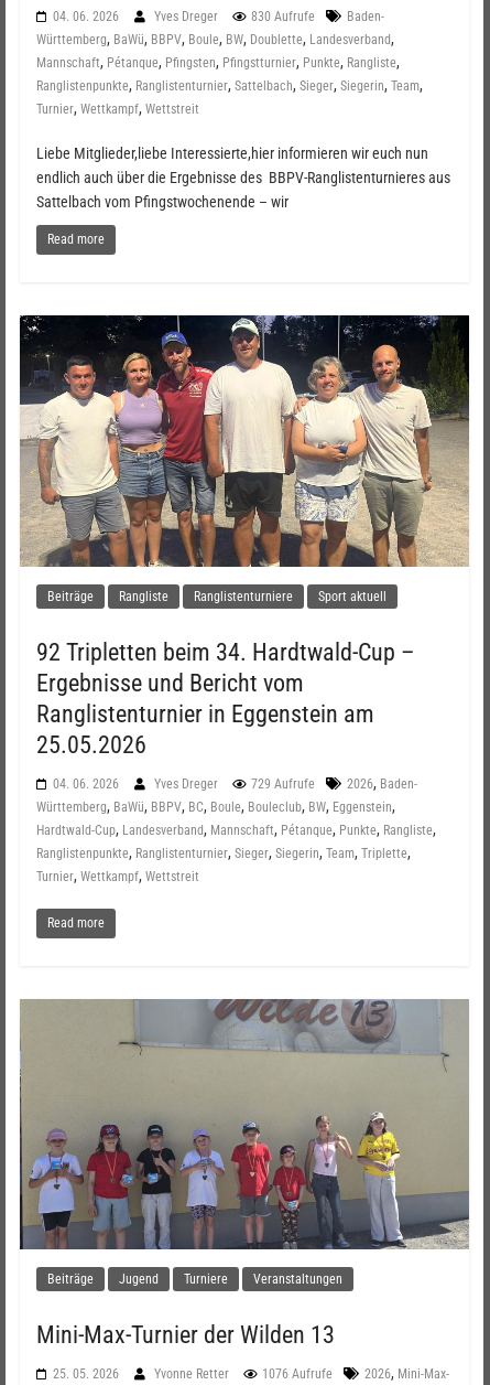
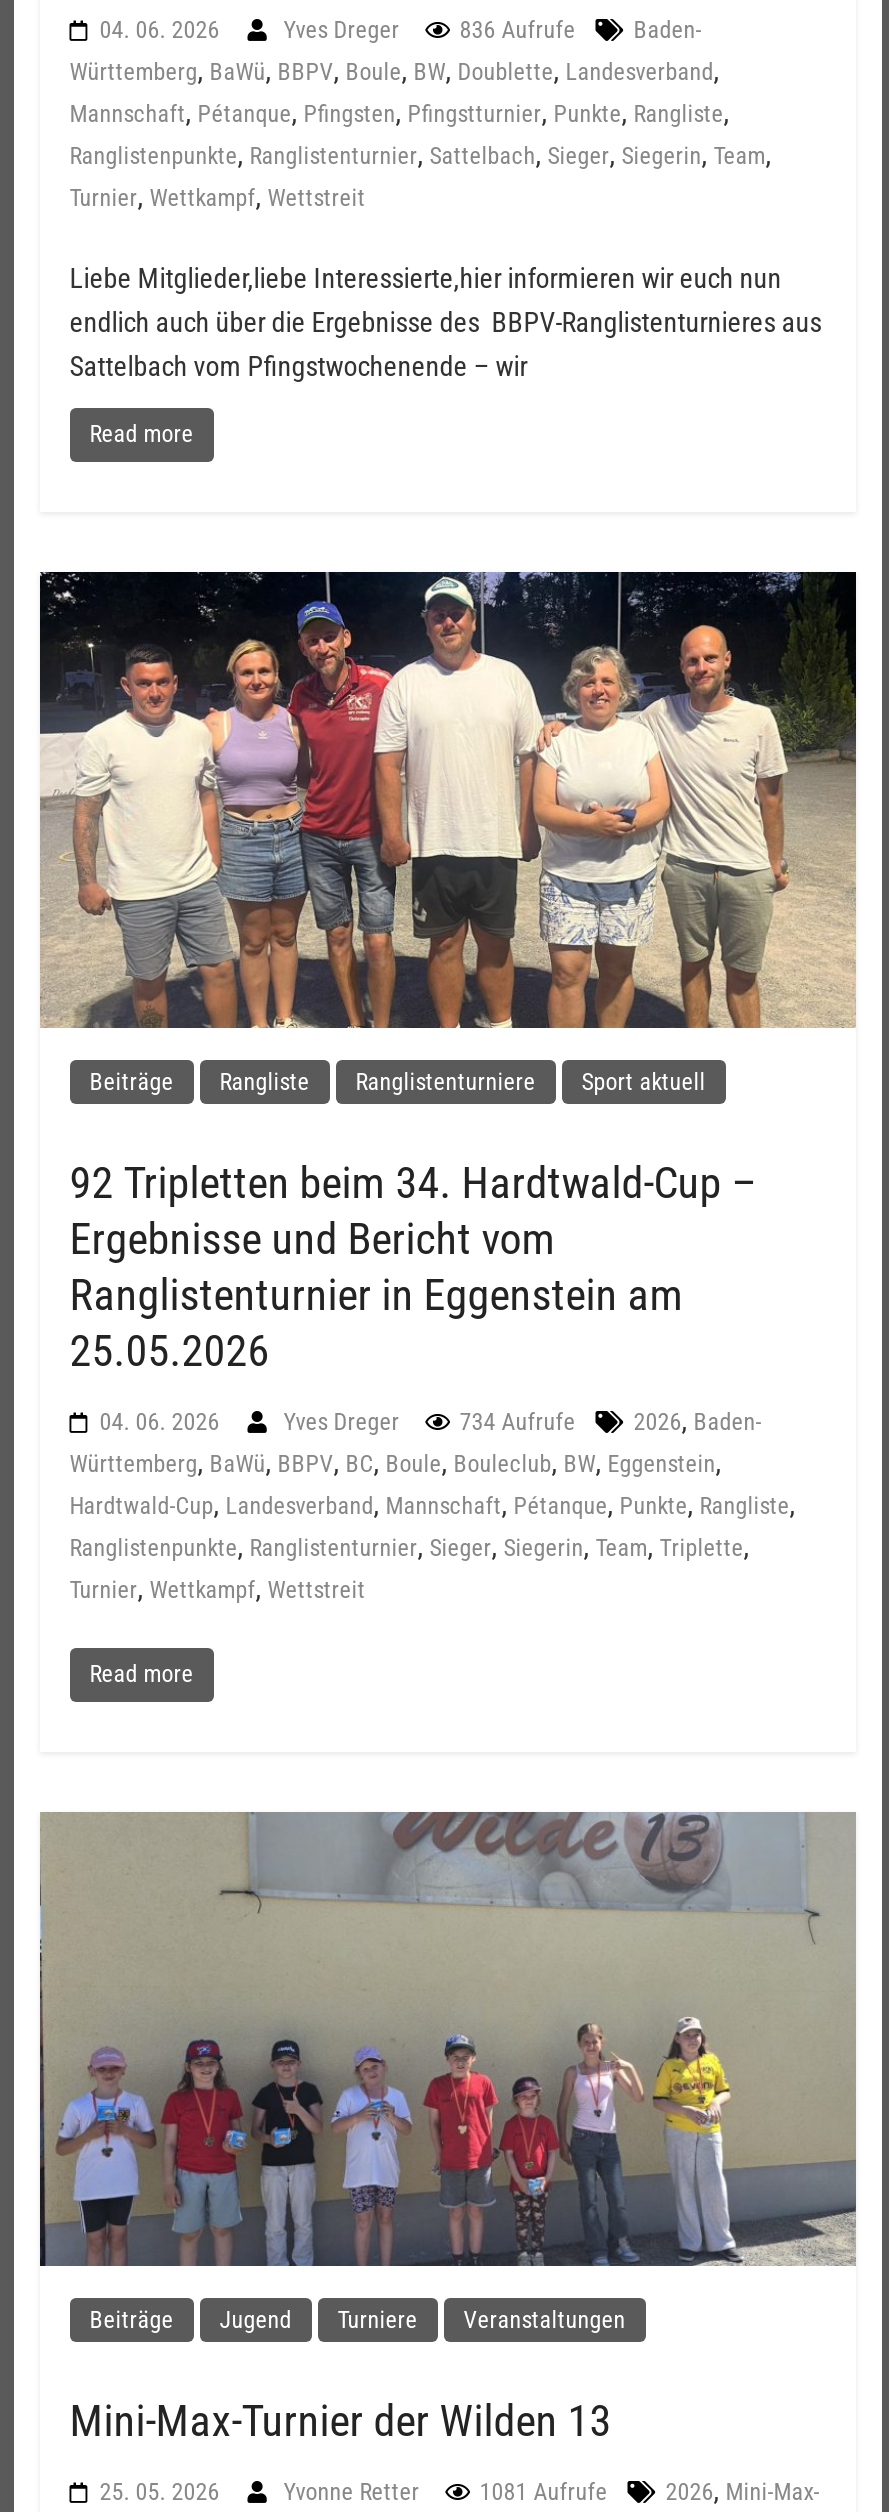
[154,9,315,25] Yves Dreger 830 Aufrufe -> [284,17,576,45] Yves Dreger 836 Aufrufe
[154,776,315,791] Yves Dreger 729 Aufrufe -> [284,1407,576,1435] Yves Dreger 734 Aufrufe
[154,1366,332,1381] Yvonne Retter 1076 Aufrufe -> [284,2477,608,2505] Yvonne Retter 1081 Aufrufe

